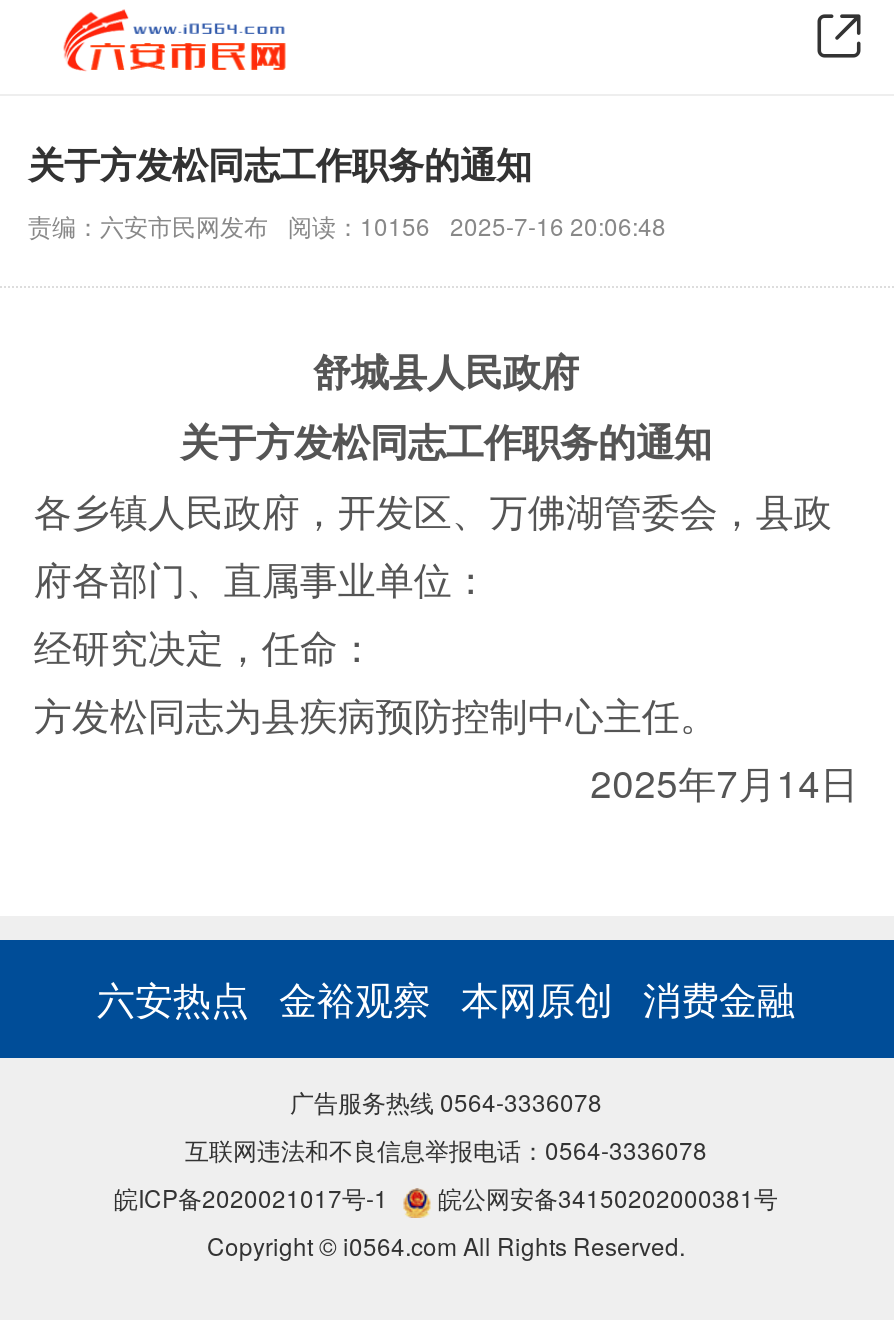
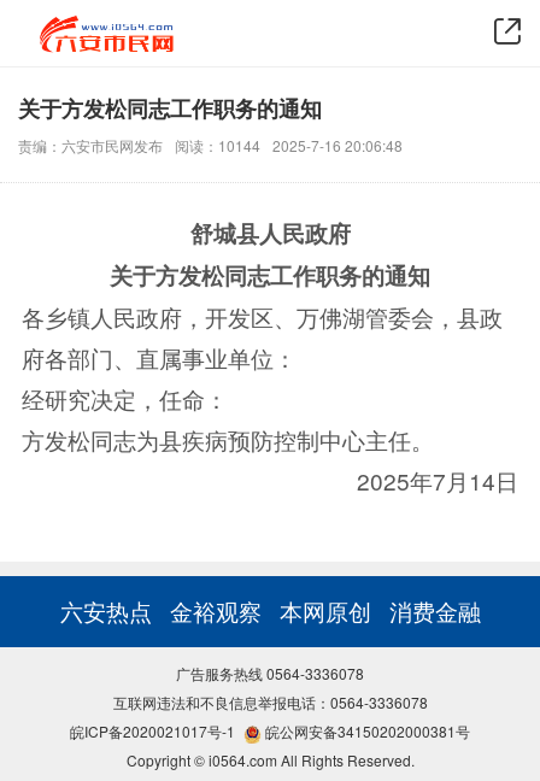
[28,207,666,241] 责编：六安市民网发布 阅读：10156 2025-7-16 20:06:48 -> [18,135,403,155] 责编：六安市民网发布 阅读：10144 2025-7-16 20:06:48

